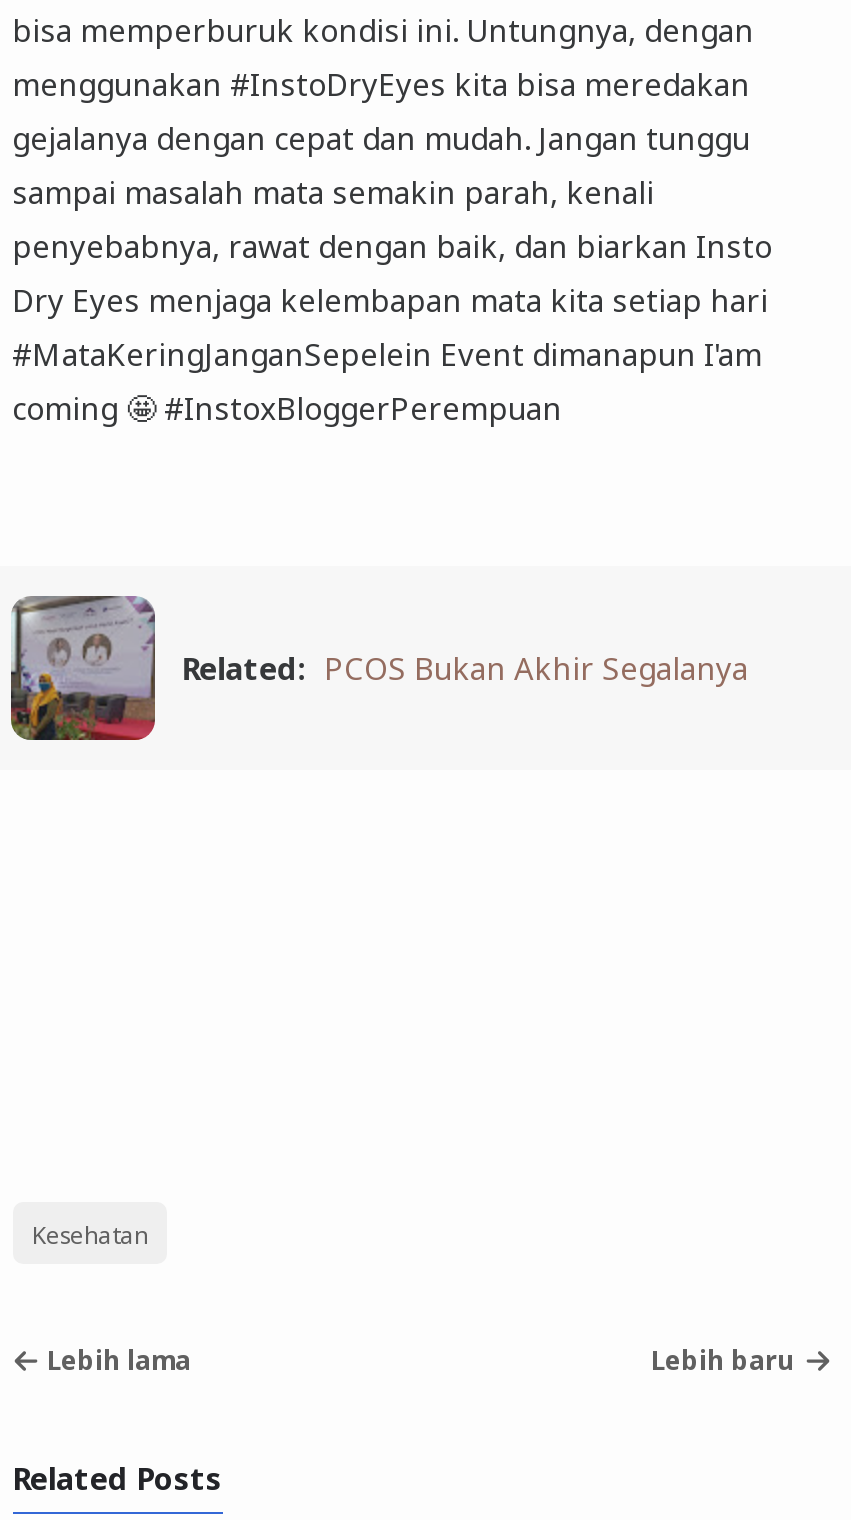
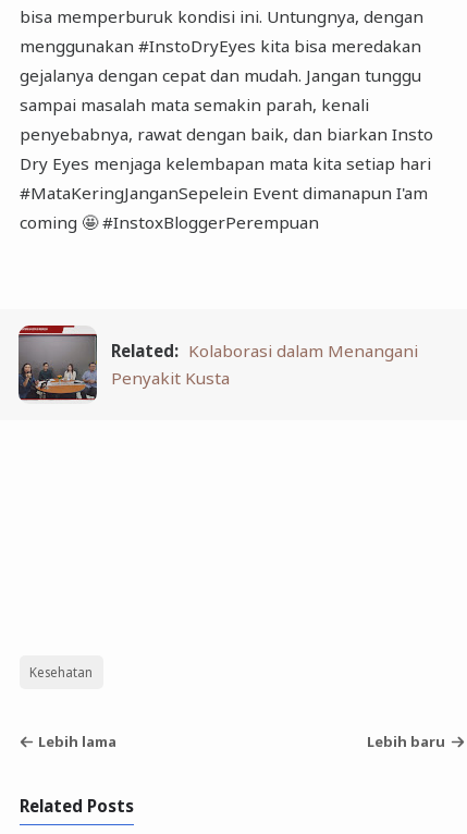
[9,594,748,742] [image] | Related: PCOS Bukan Akhir Segalanya -> [17,324,418,404] [image] | Related: Kolaborasi dalam Menangani | Penyakit Kusta

